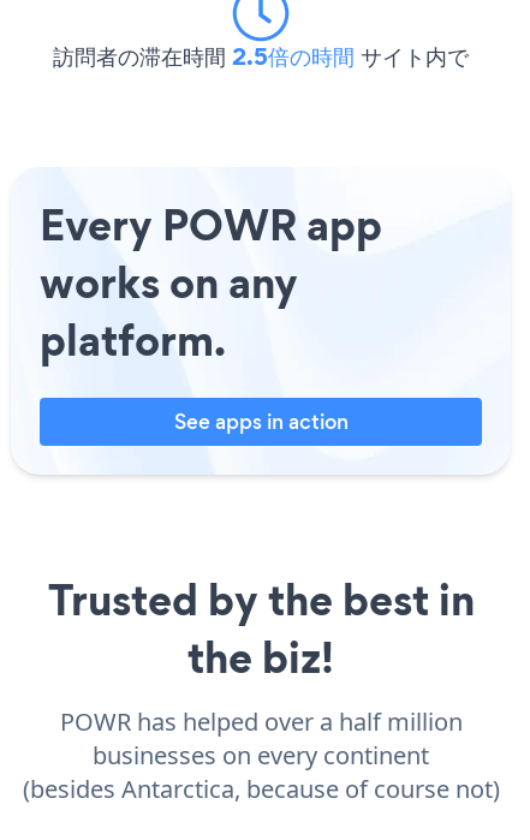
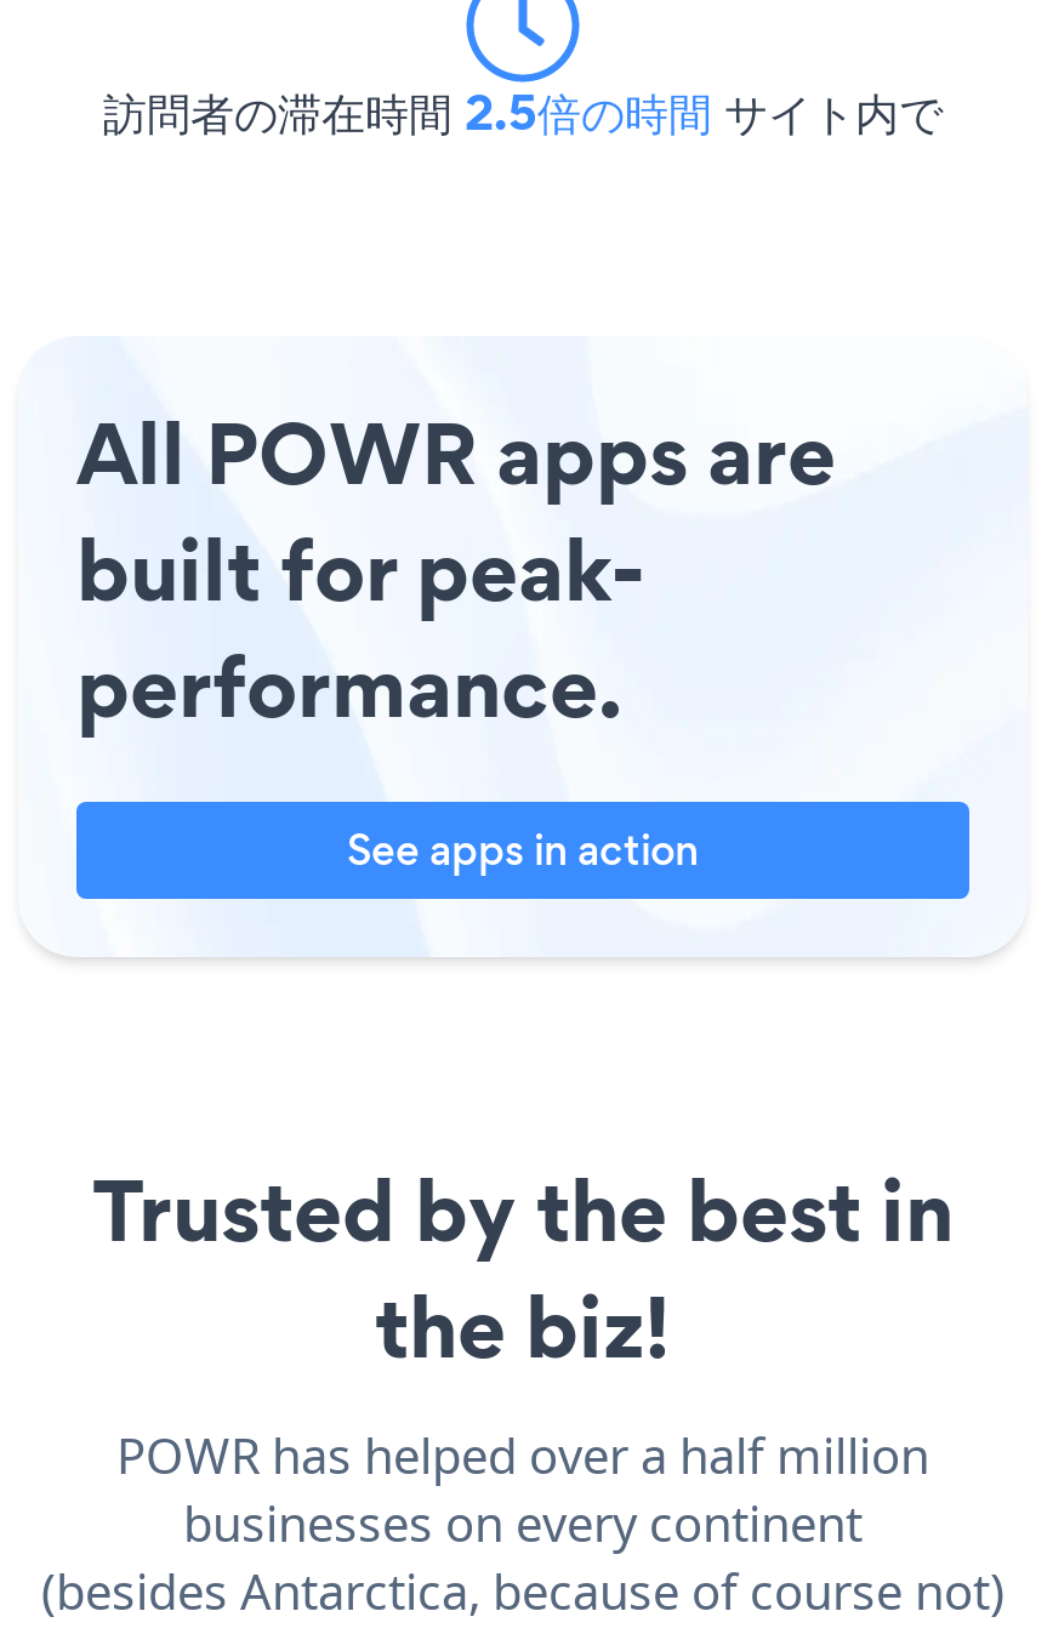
[40,195,382,370] Every POWR app | works on any | platform. -> [76,393,836,747] All POWR apps are | built for peak- | performance.

